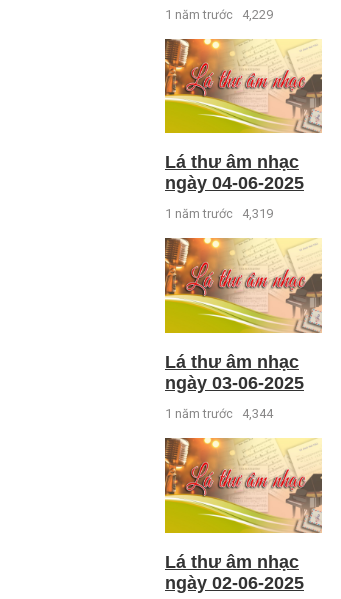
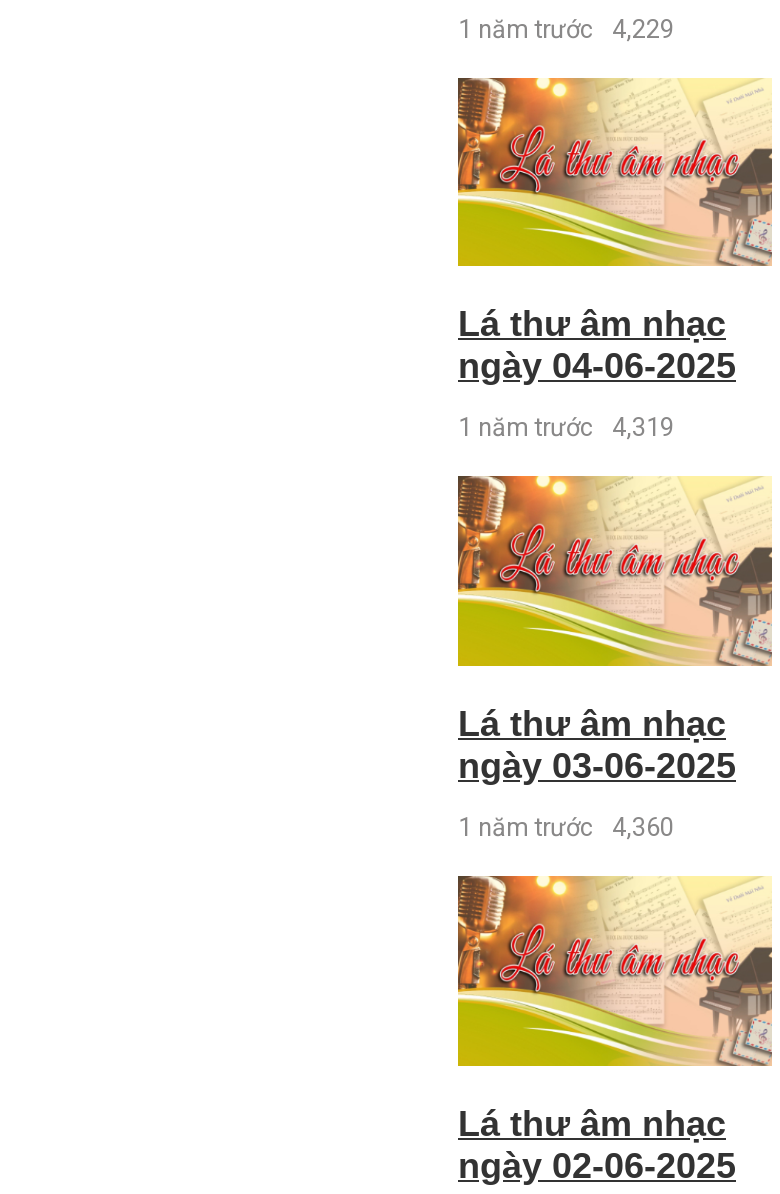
[165,406,273,421] 1 năm trước 4,344 -> [458,812,674,842] 1 năm trước 4,360

